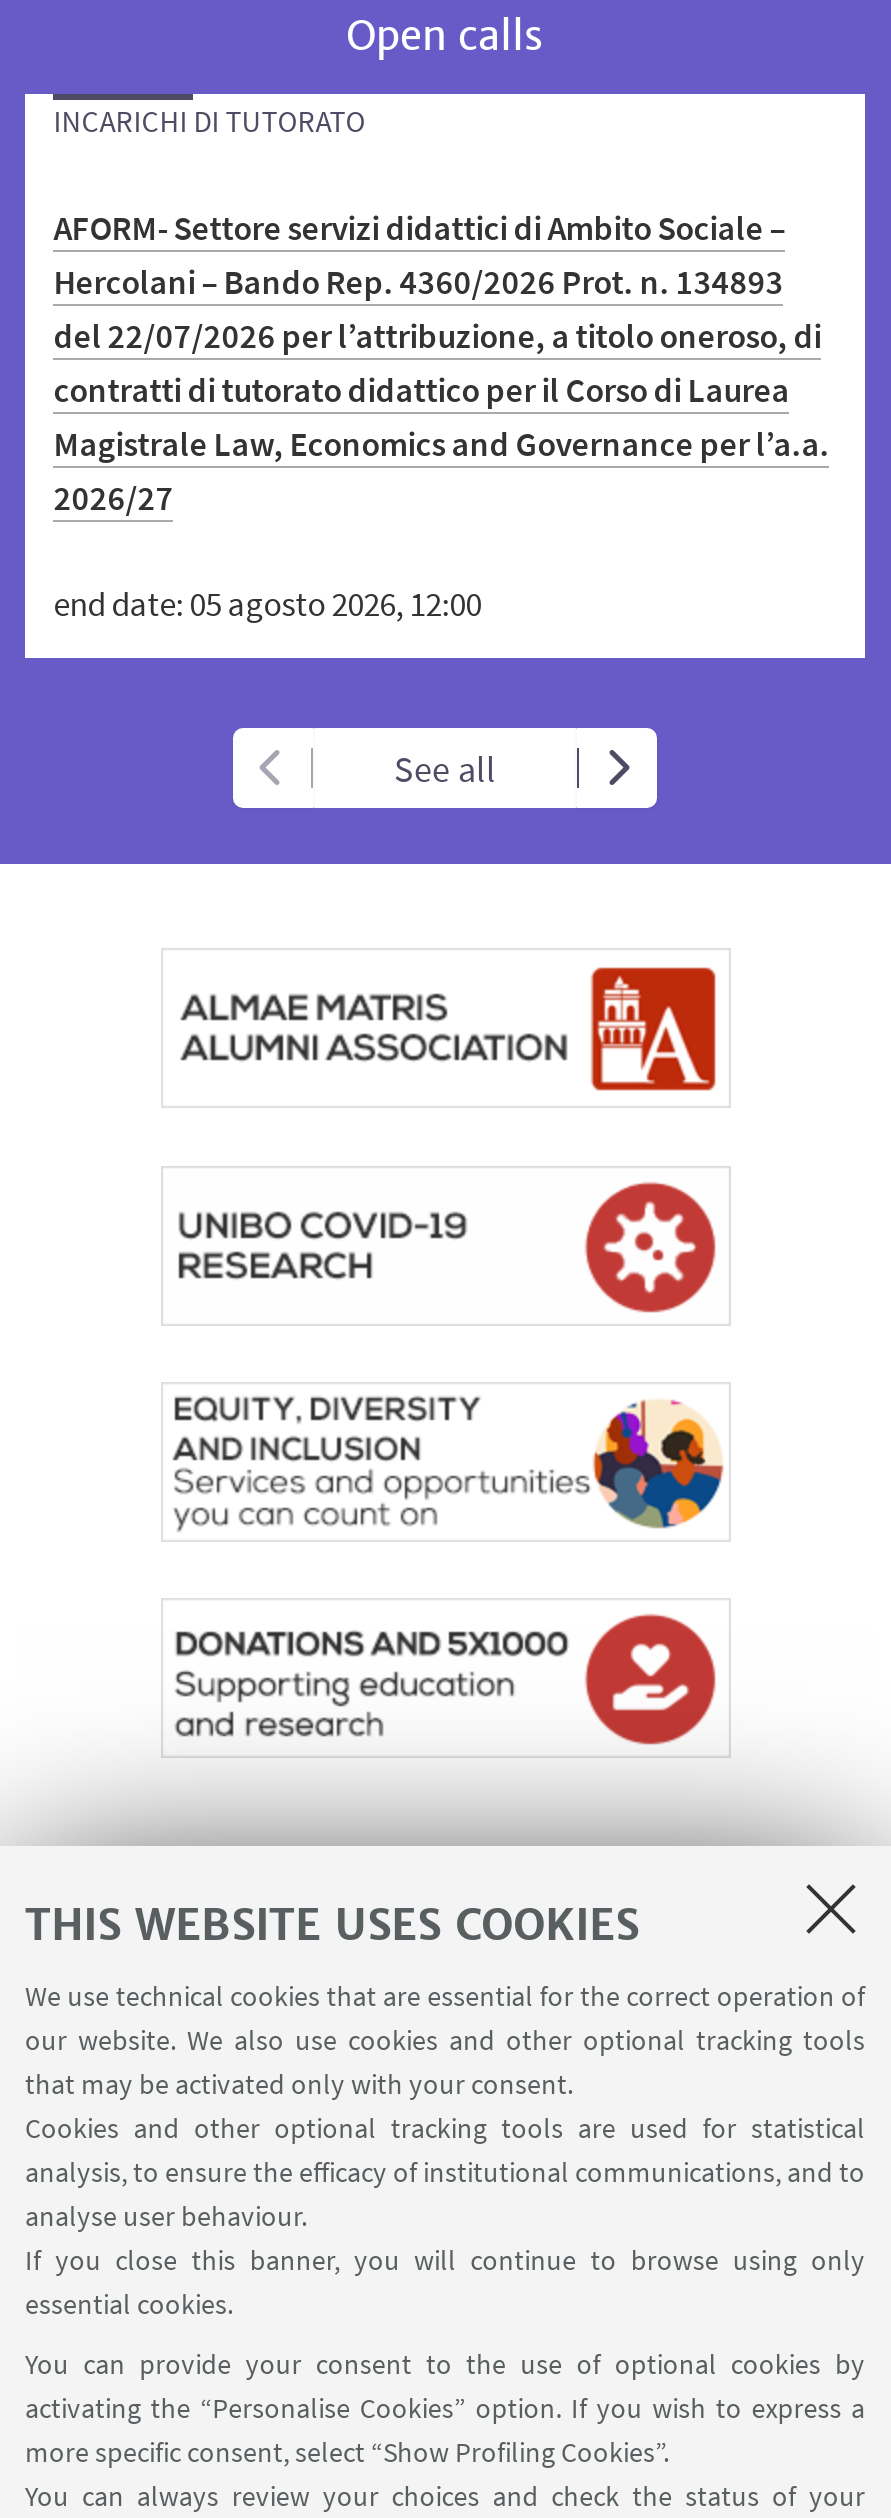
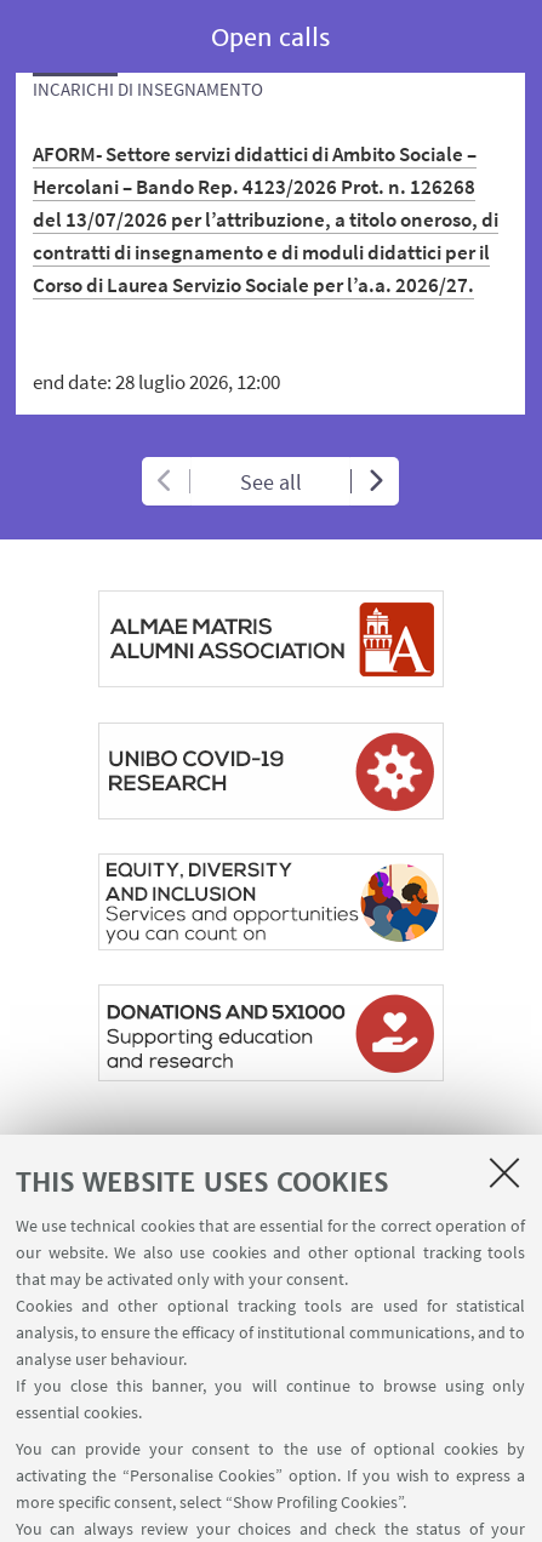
[53,101,365,139] INCARICHI DI TUTORATO -> [33,77,263,100] INCARICHI DI INSEGNAMENTO
[53,259,829,519] Hercolani – Bando Rep. 4360/2026 Prot. n. 134893 | del 22/07/2026 per l’attribuzione, a titolo oneroso, di | contratti di tutorato didattico per il Corso di Laurea | Magistrale Law, Economics and Governance per l’a.a. | 2026/27 -> [33,173,499,298] Hercolani – Bando Rep. 4123/2026 Prot. n. 126268 | del 13/07/2026 per l’attribuzione, a titolo oneroso, di | contratti di insegnamento e di moduli didattici per il | Corso di Laurea Servizio Sociale per l’a.a. 2026/27.
[53,582,481,626] end date: 05 agosto 2026, 12:00 -> [33,368,280,395] end date: 28 luglio 2026, 12:00

